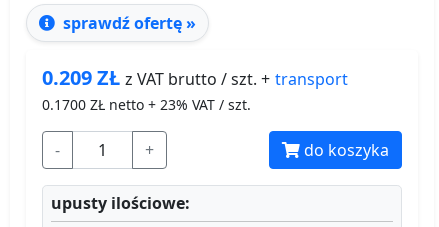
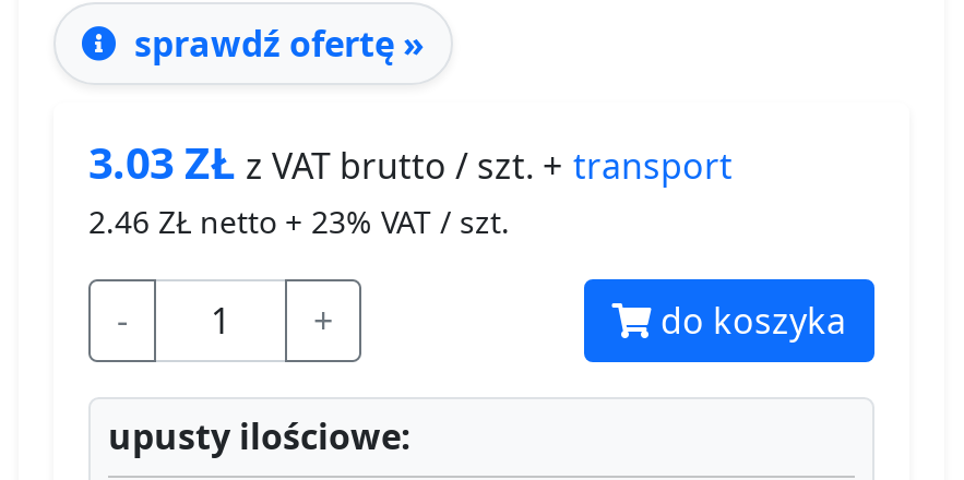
[42,64,348,91] 0.209 ZŁ z VAT brutto / szt. + transport -> [88,134,733,193] 3.03 ZŁ z VAT brutto / szt. + transport
[42,95,251,114] 0.1700 ZŁ netto + 23% VAT / szt. -> [88,201,510,242] 2.46 ZŁ netto + 23% VAT / szt.

